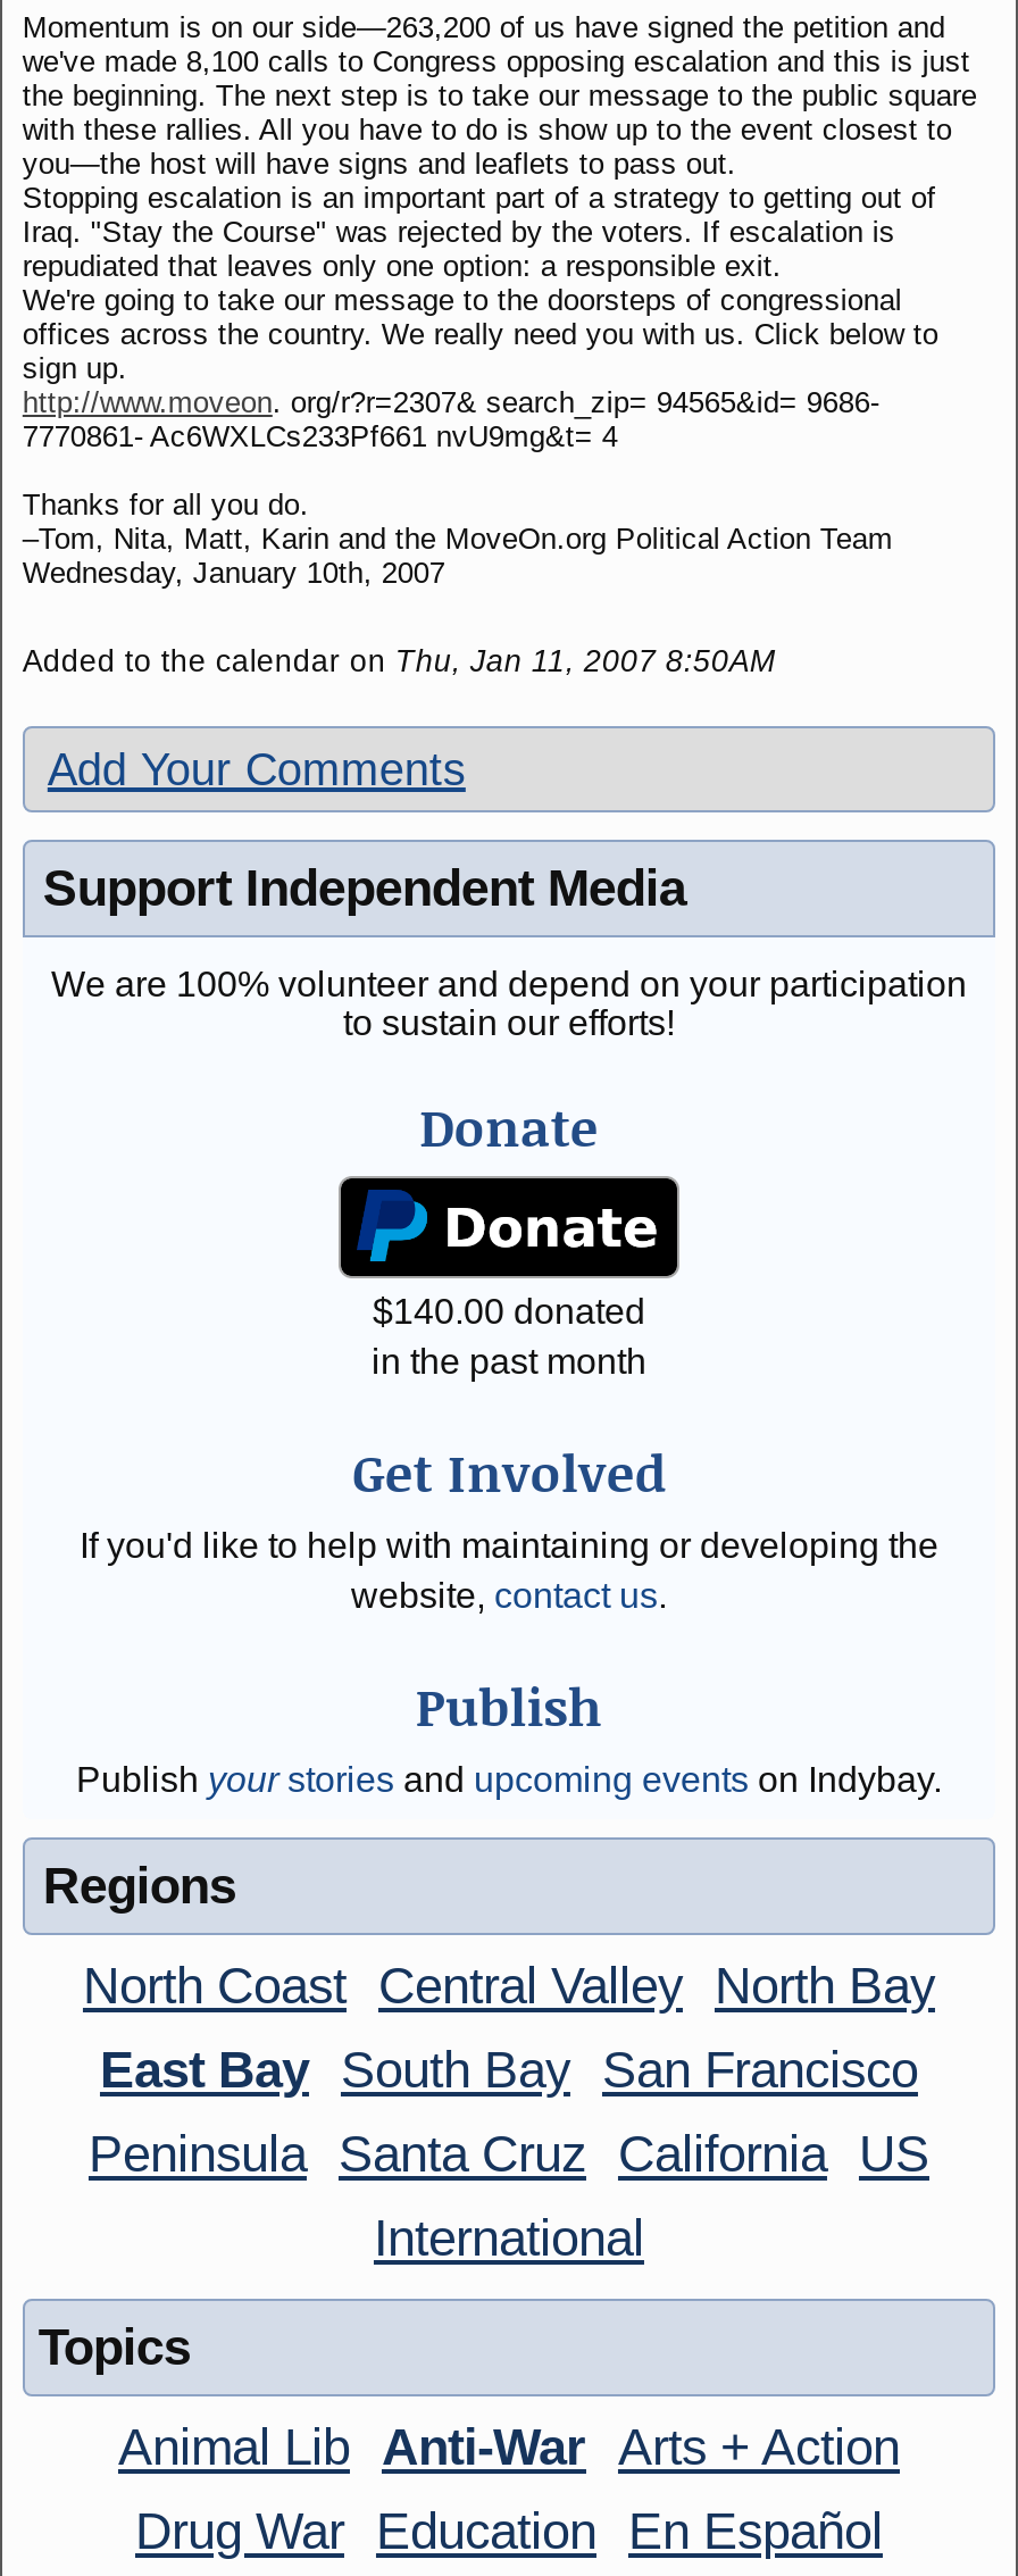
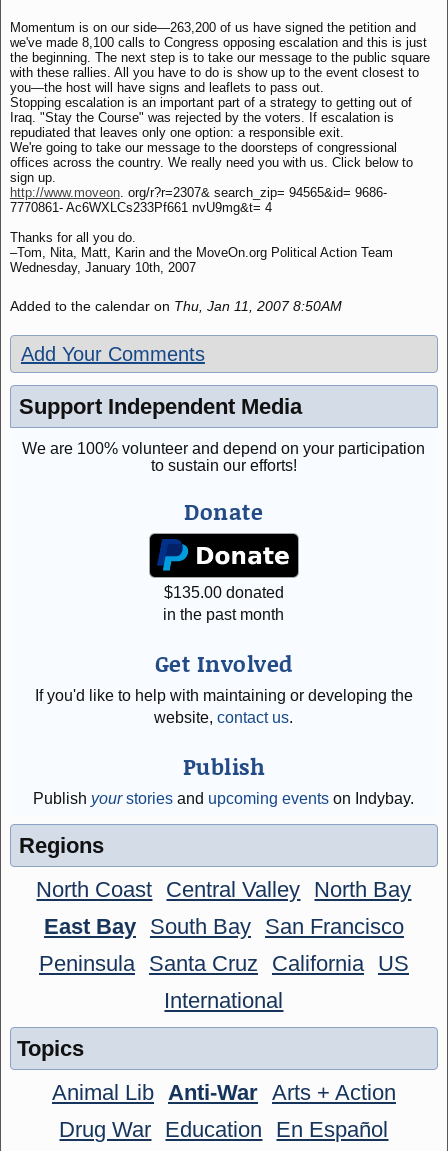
[373,1291,645,1330] $140.00 donated -> [164,584,284,601] $135.00 donated

